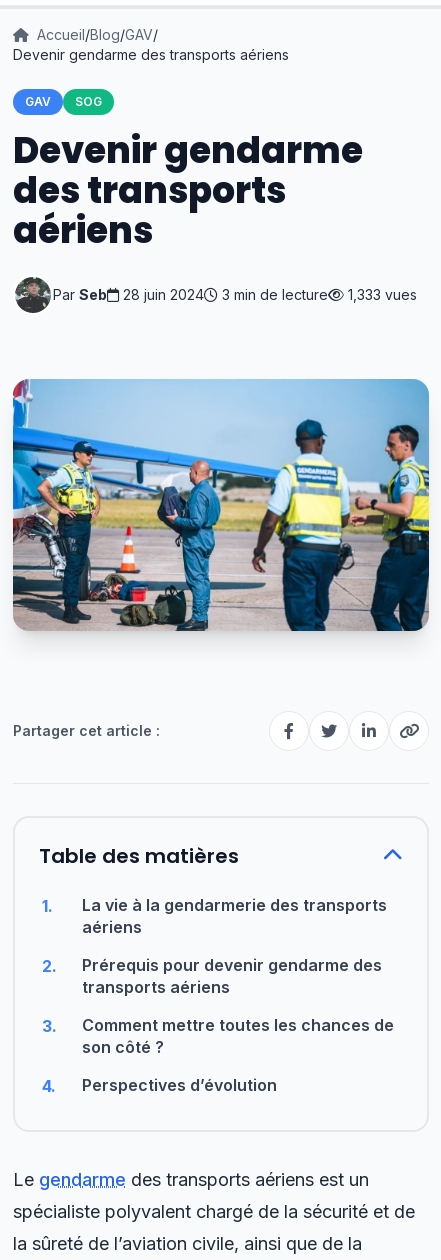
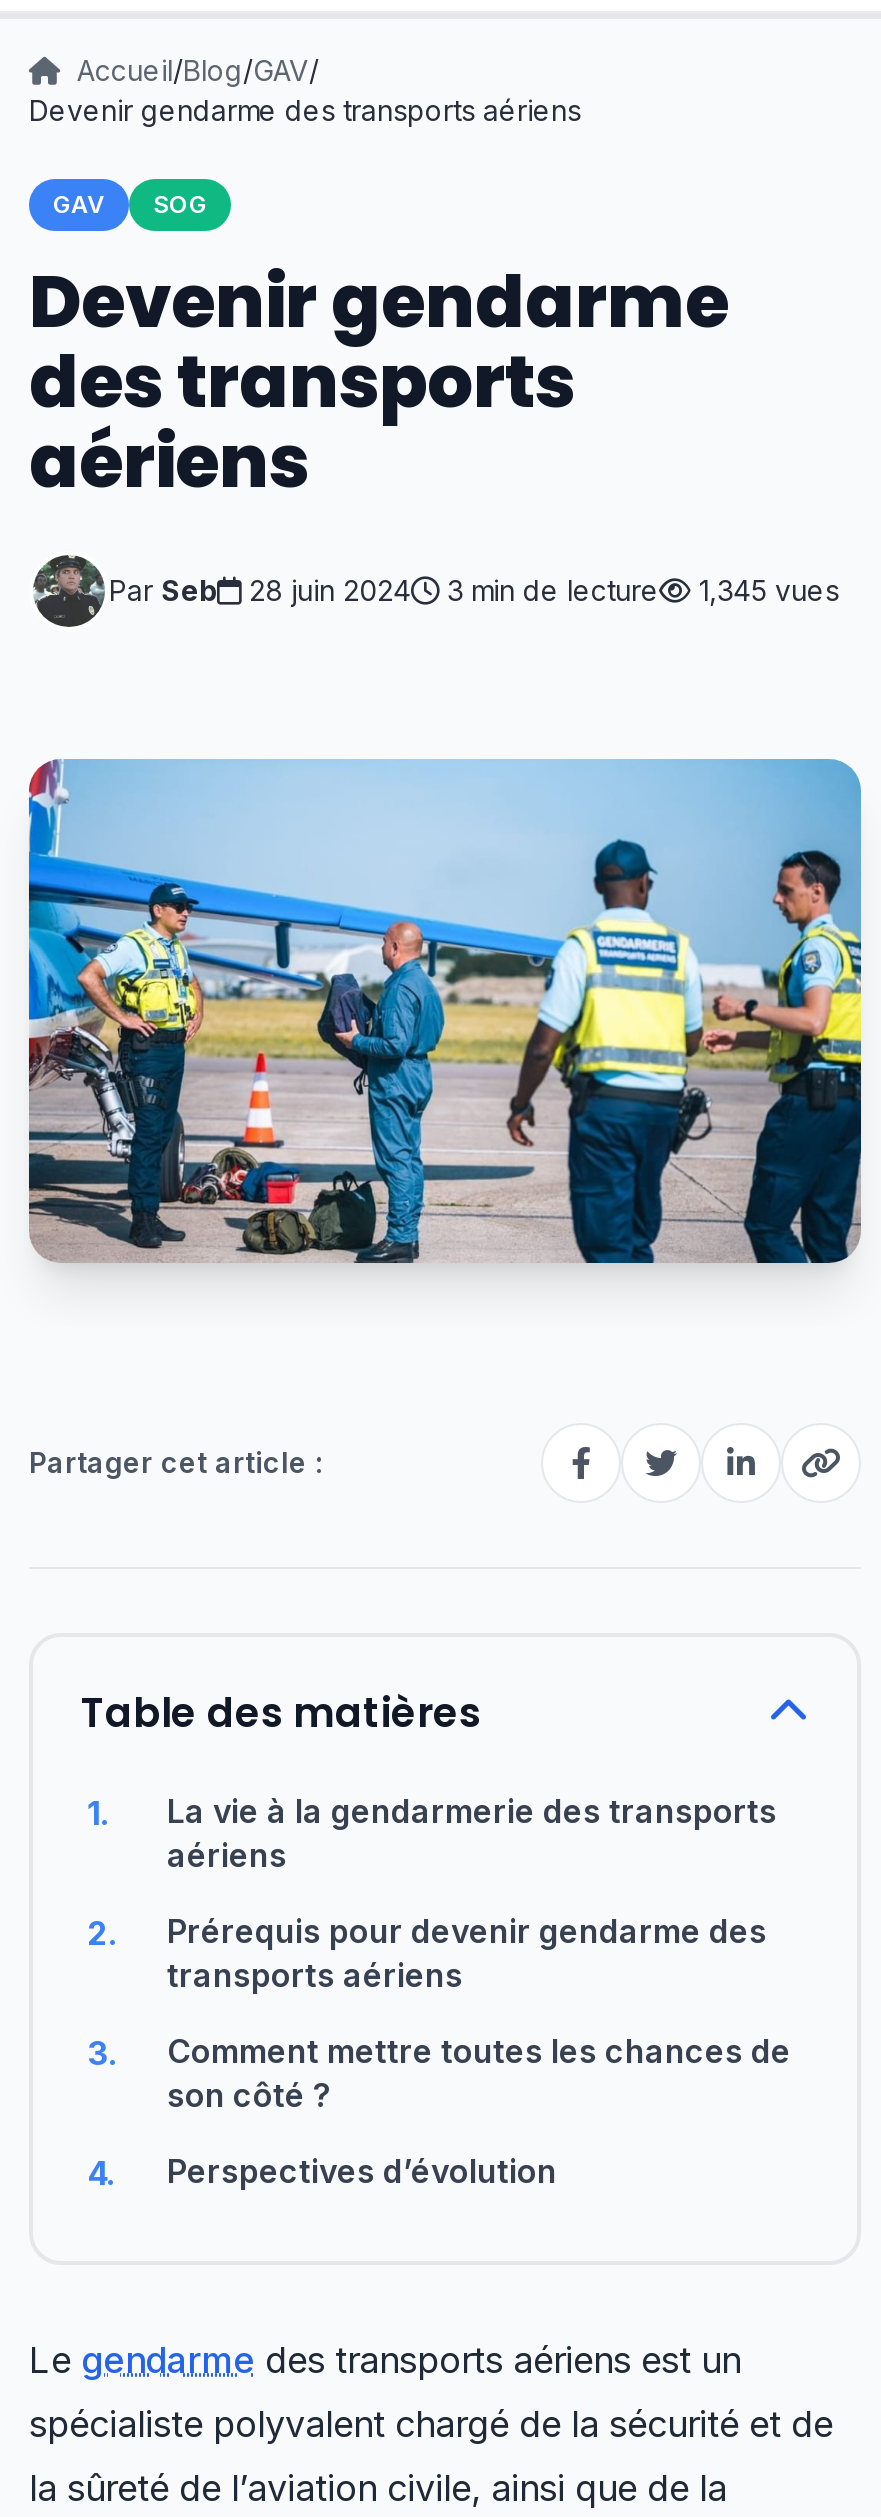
[53,286,417,303] Par Seb 28 juin 2024 3 min de lecture 1,333 vues -> [109,573,839,607] Par Seb 28 juin 2024 3 min de lecture 1,345 vues

